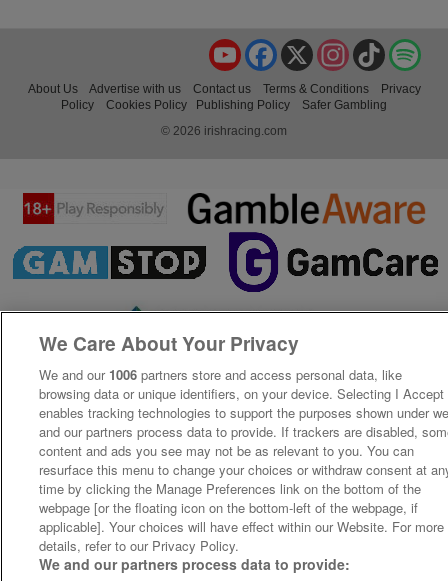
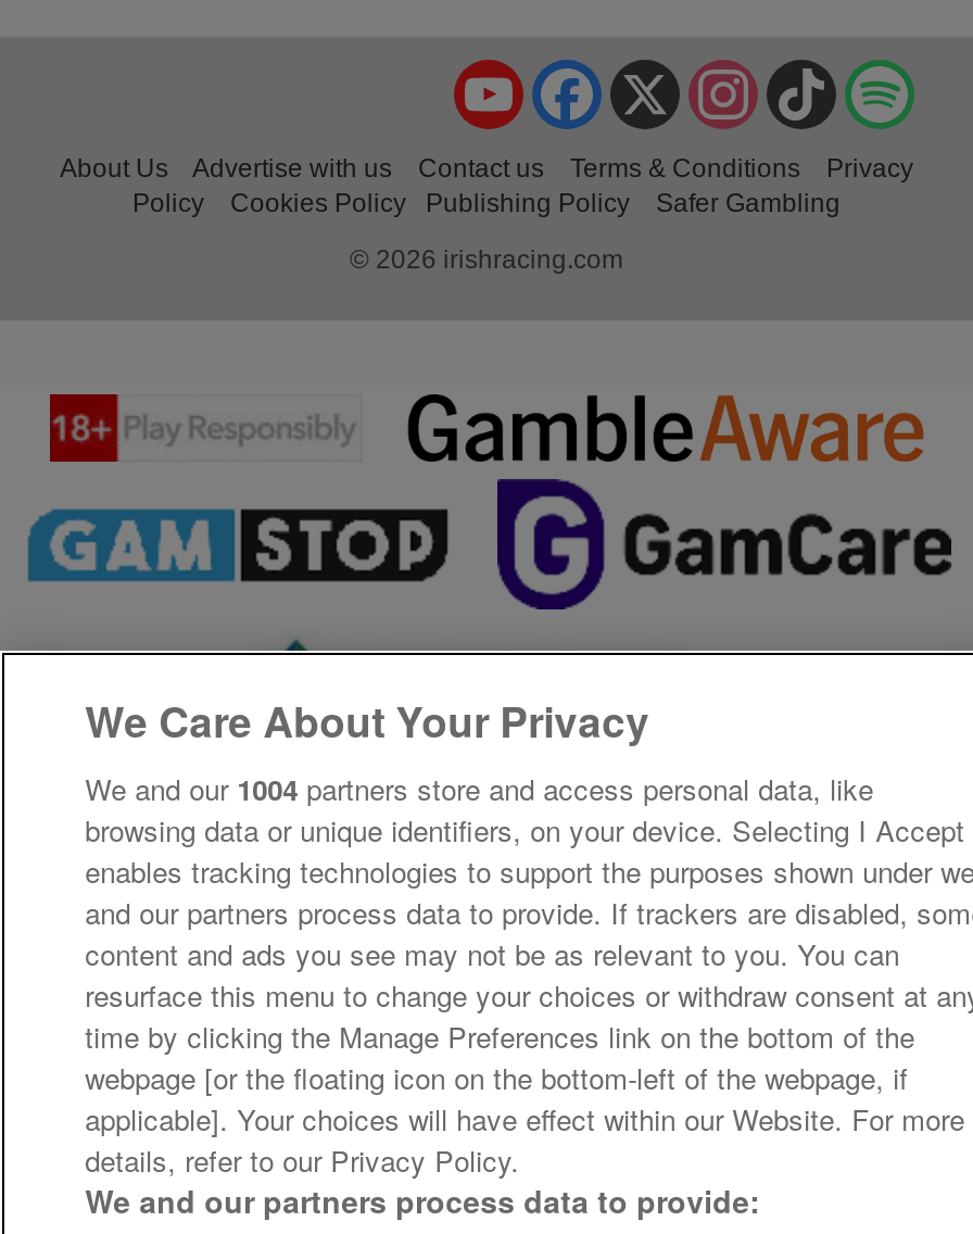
[39,365,402,384] We and our 1006 partners store and access personal data, like -> [85,768,874,809] We and our 1004 partners store and access personal data, like

